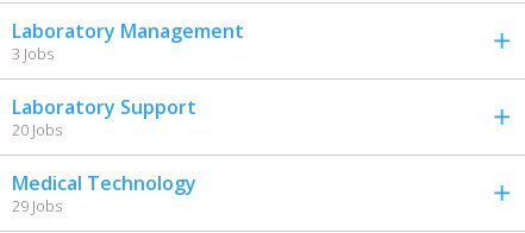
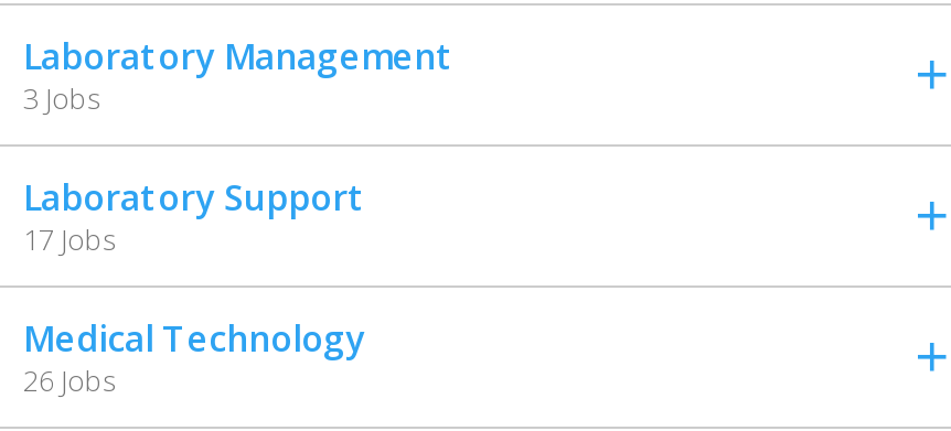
[12,119,62,140] 20 Jobs -> [23,219,116,258] 17 Jobs
[12,195,62,216] 29 Jobs -> [23,360,116,399] 26 Jobs

